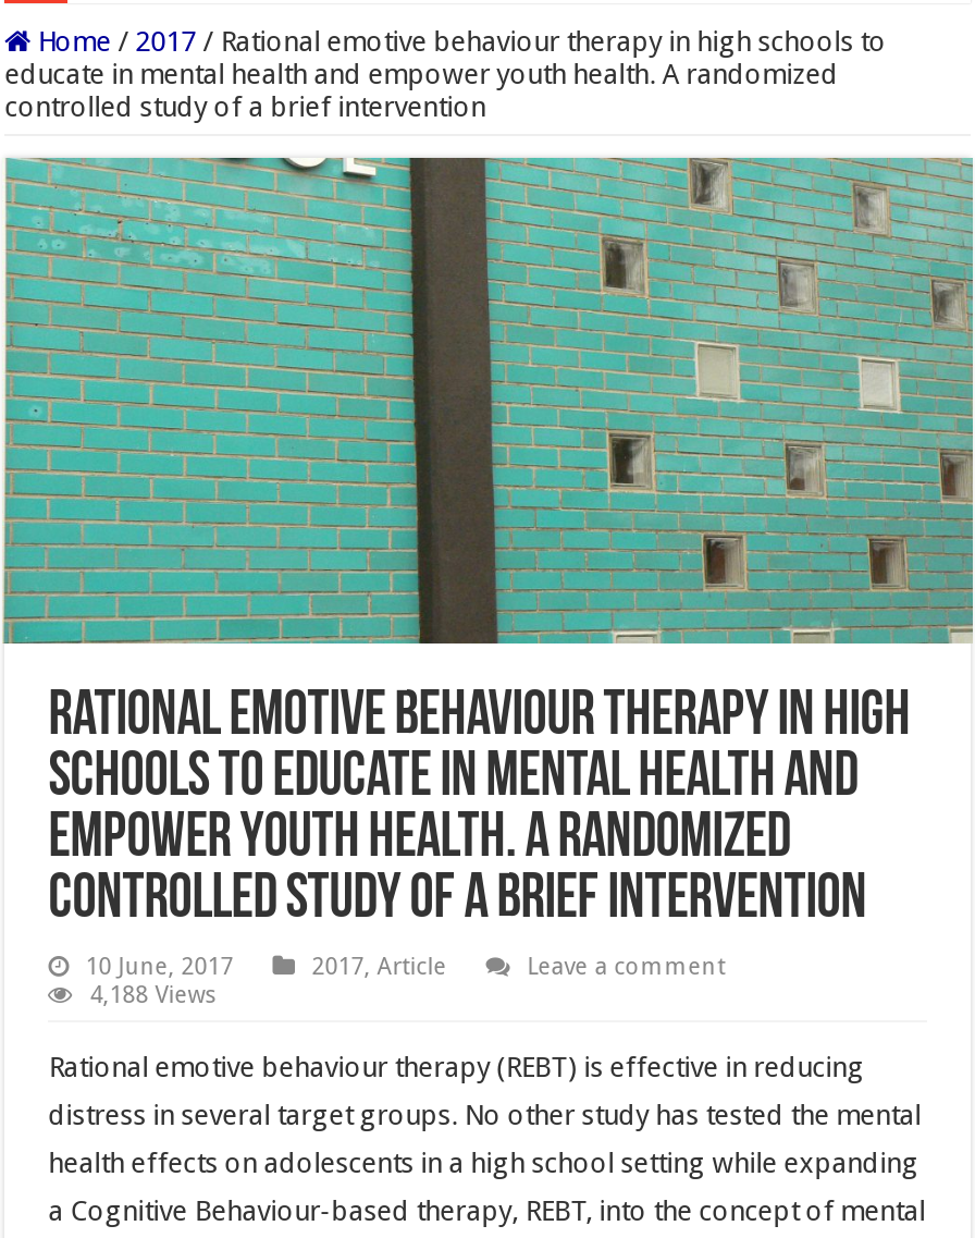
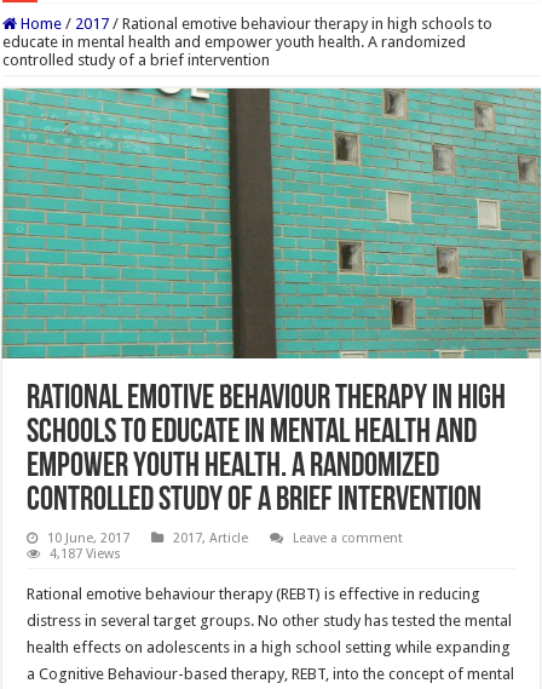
[90,980,218,1009] 4,188 Views -> [50,546,121,561] 4,187 Views

